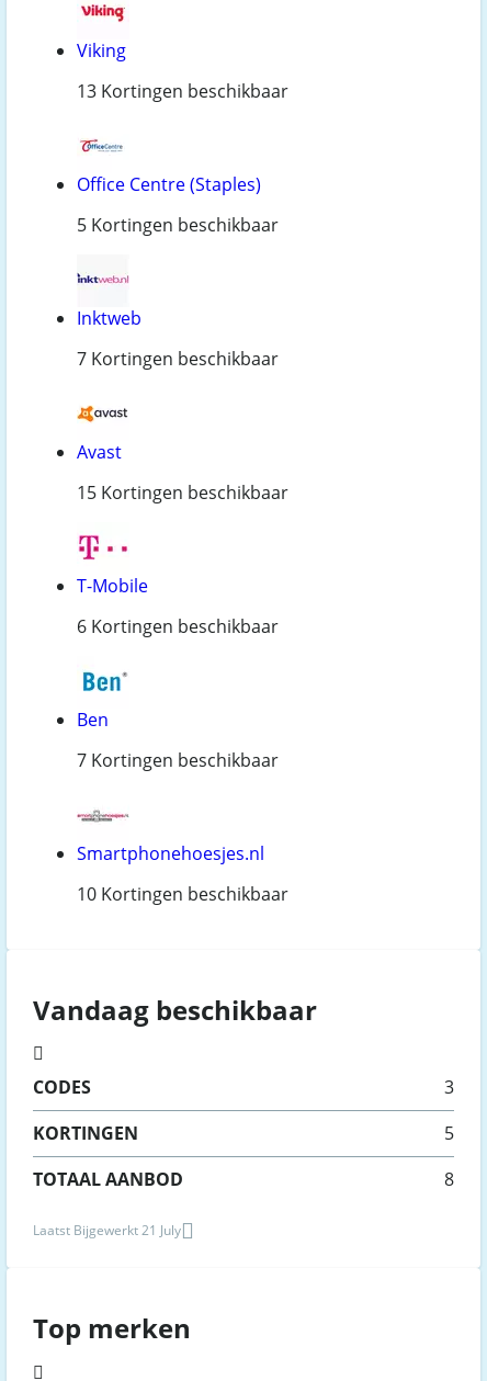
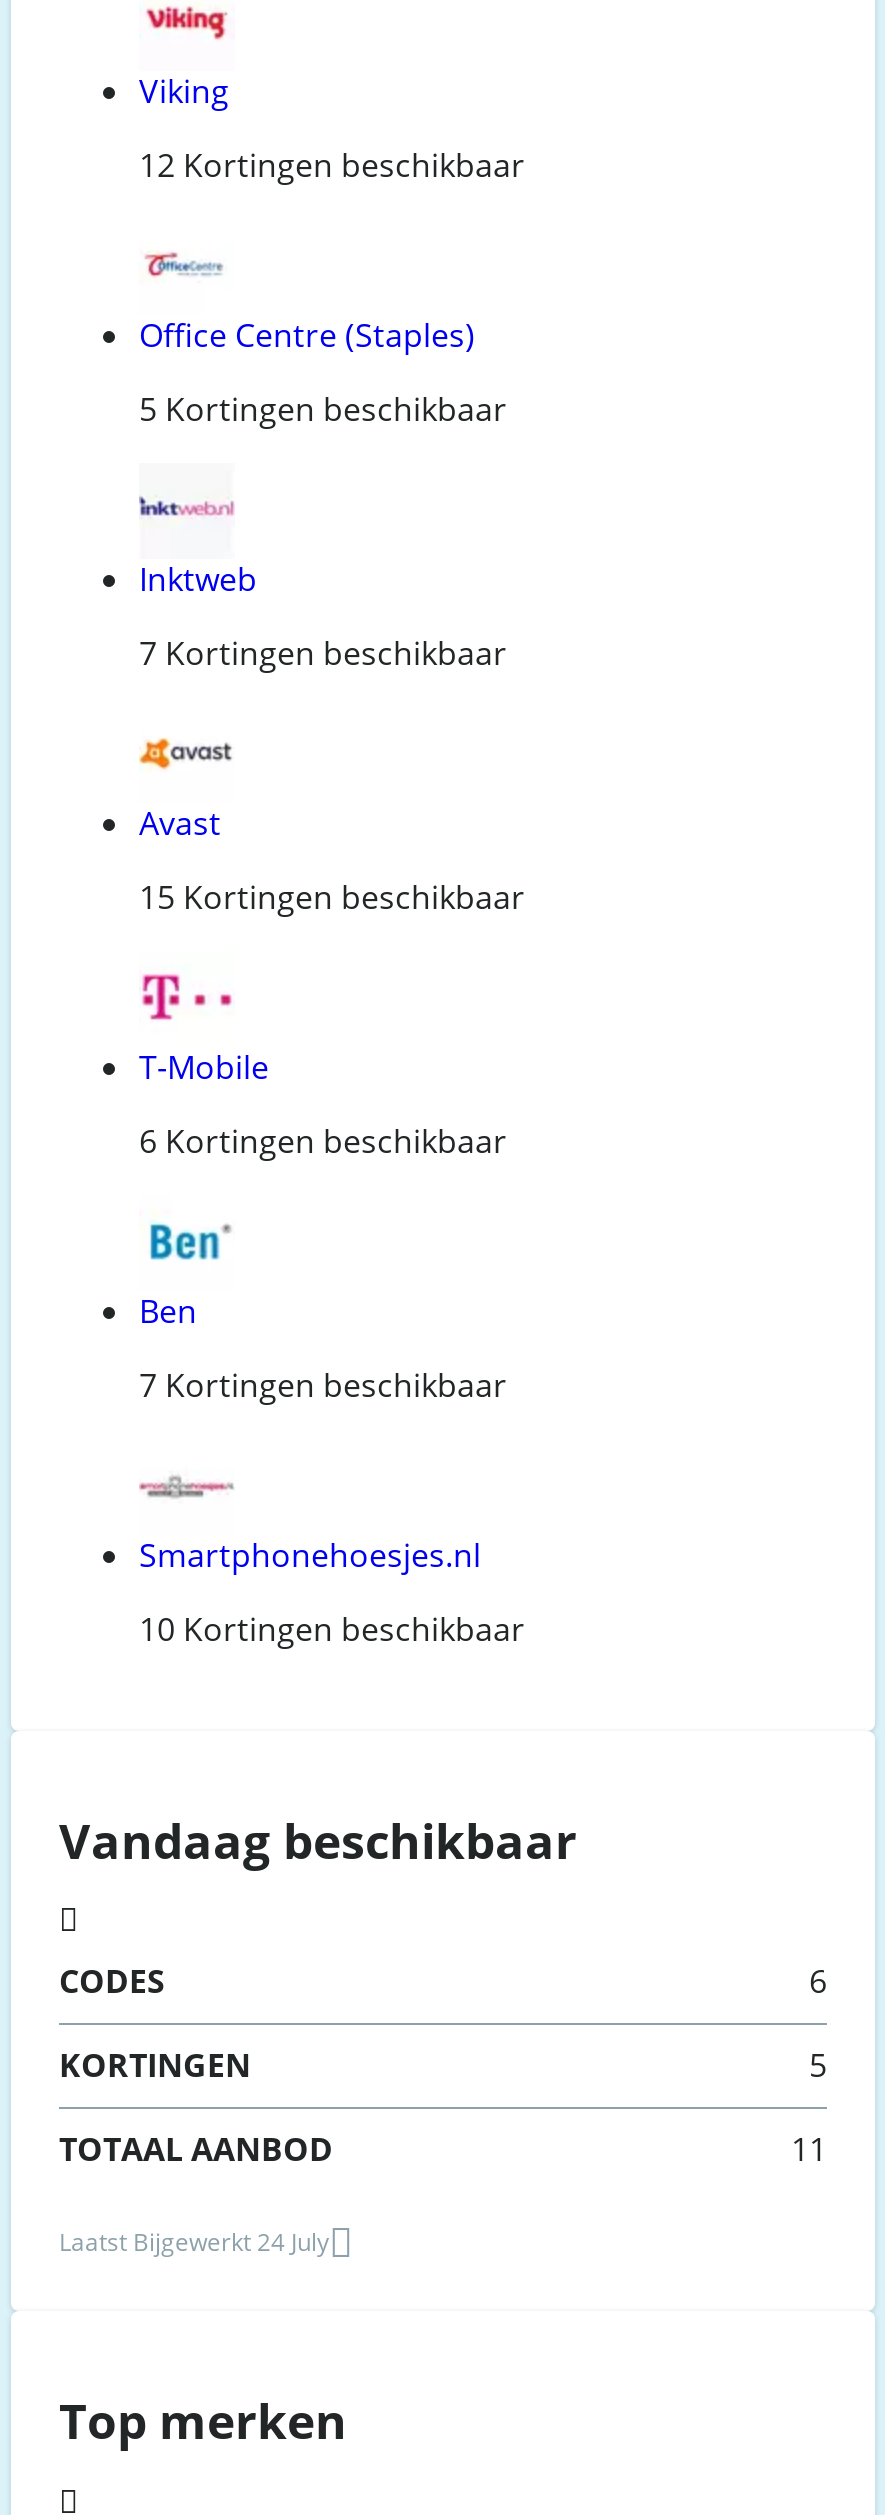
[77,79,288,103] 13 Kortingen beschikbaar -> [139,142,525,186] 12 Kortingen beschikbaar
[444,1075,454,1100] 3 -> [809,1960,827,2004] 6
[444,1168,454,1192] 8 -> [791,2128,827,2172] 11
[33,1221,181,1240] Laatst Bijgewerkt 21 July -> [59,2226,329,2260] Laatst Bijgewerkt 24 July

